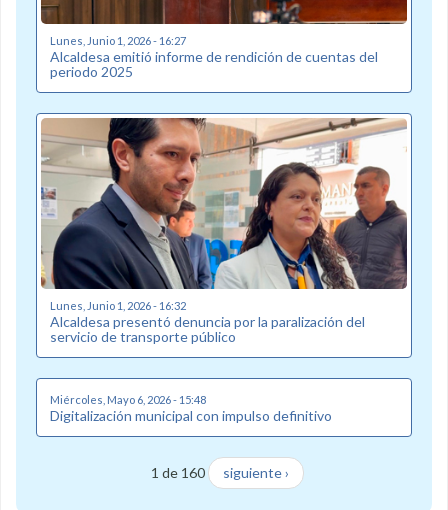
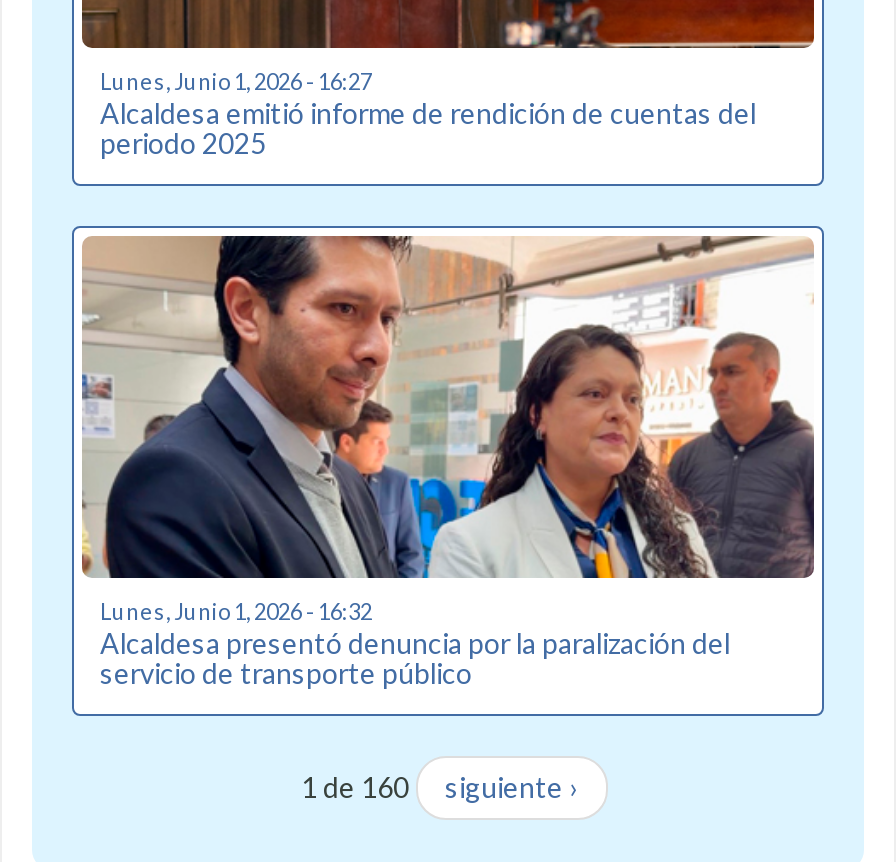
[50,393,332,424] Miércoles, Mayo 6, 2026 - 15:48 | Digitalización municipal con impulso definitivo -> none

